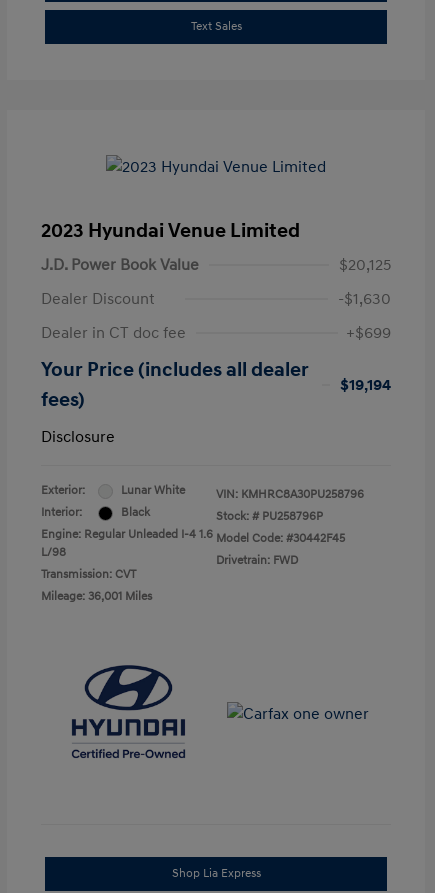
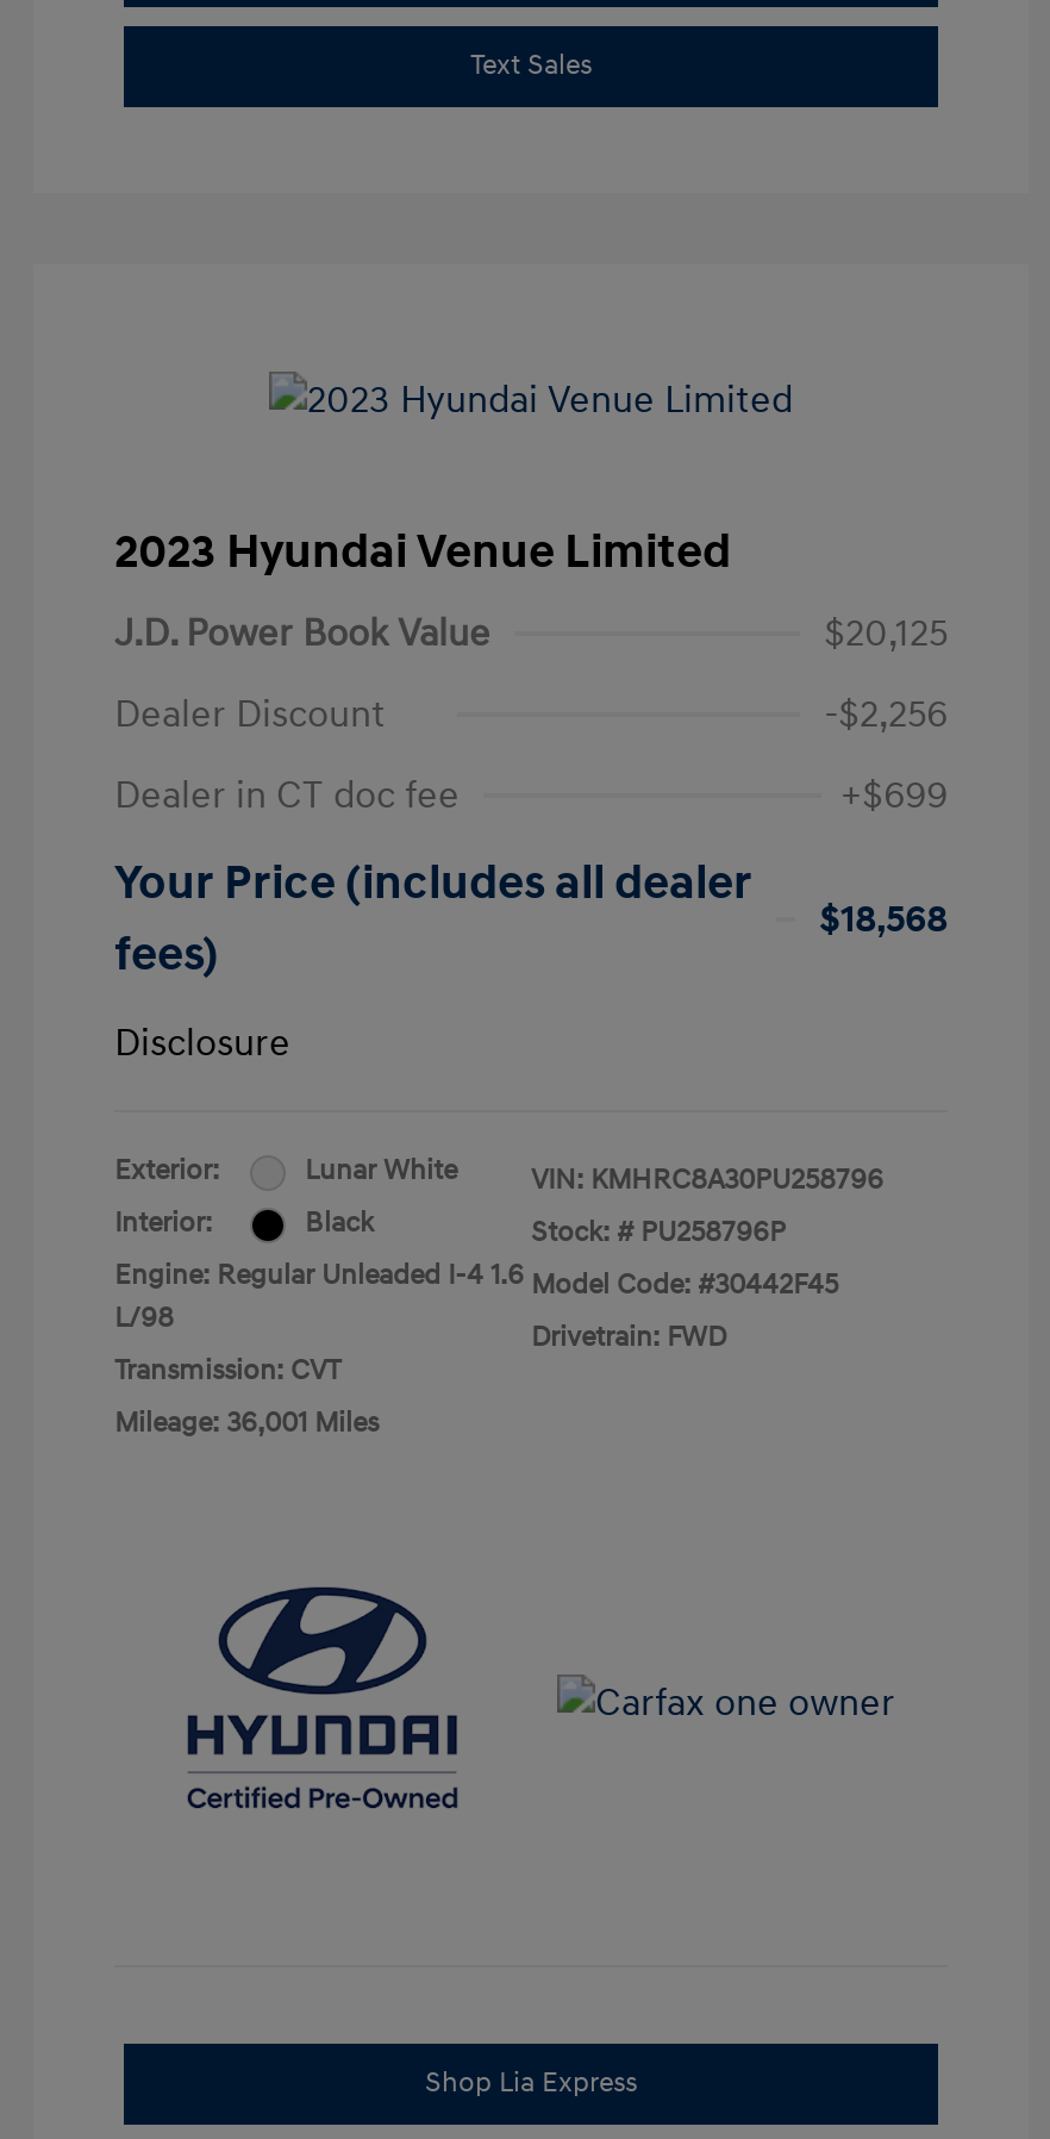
[338,289,391,309] -$1,630 -> [824,691,948,739] -$2,256
[340,375,391,395] $19,194 -> [819,896,948,944] $18,568

